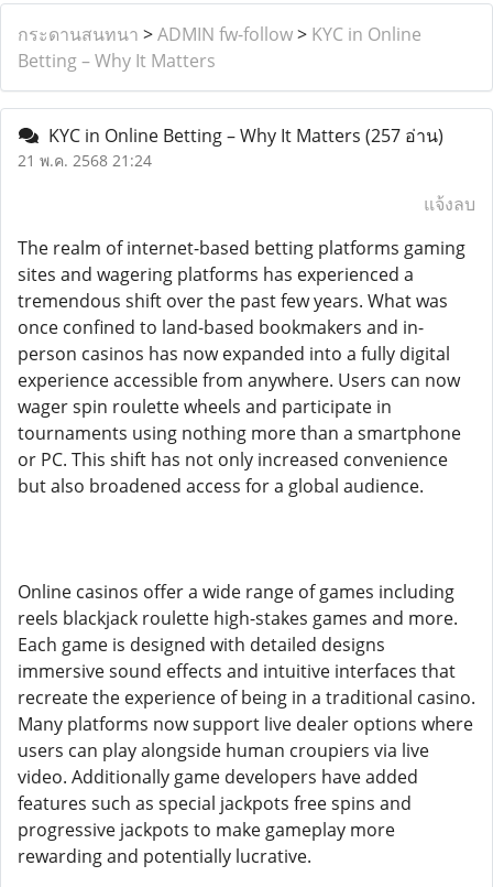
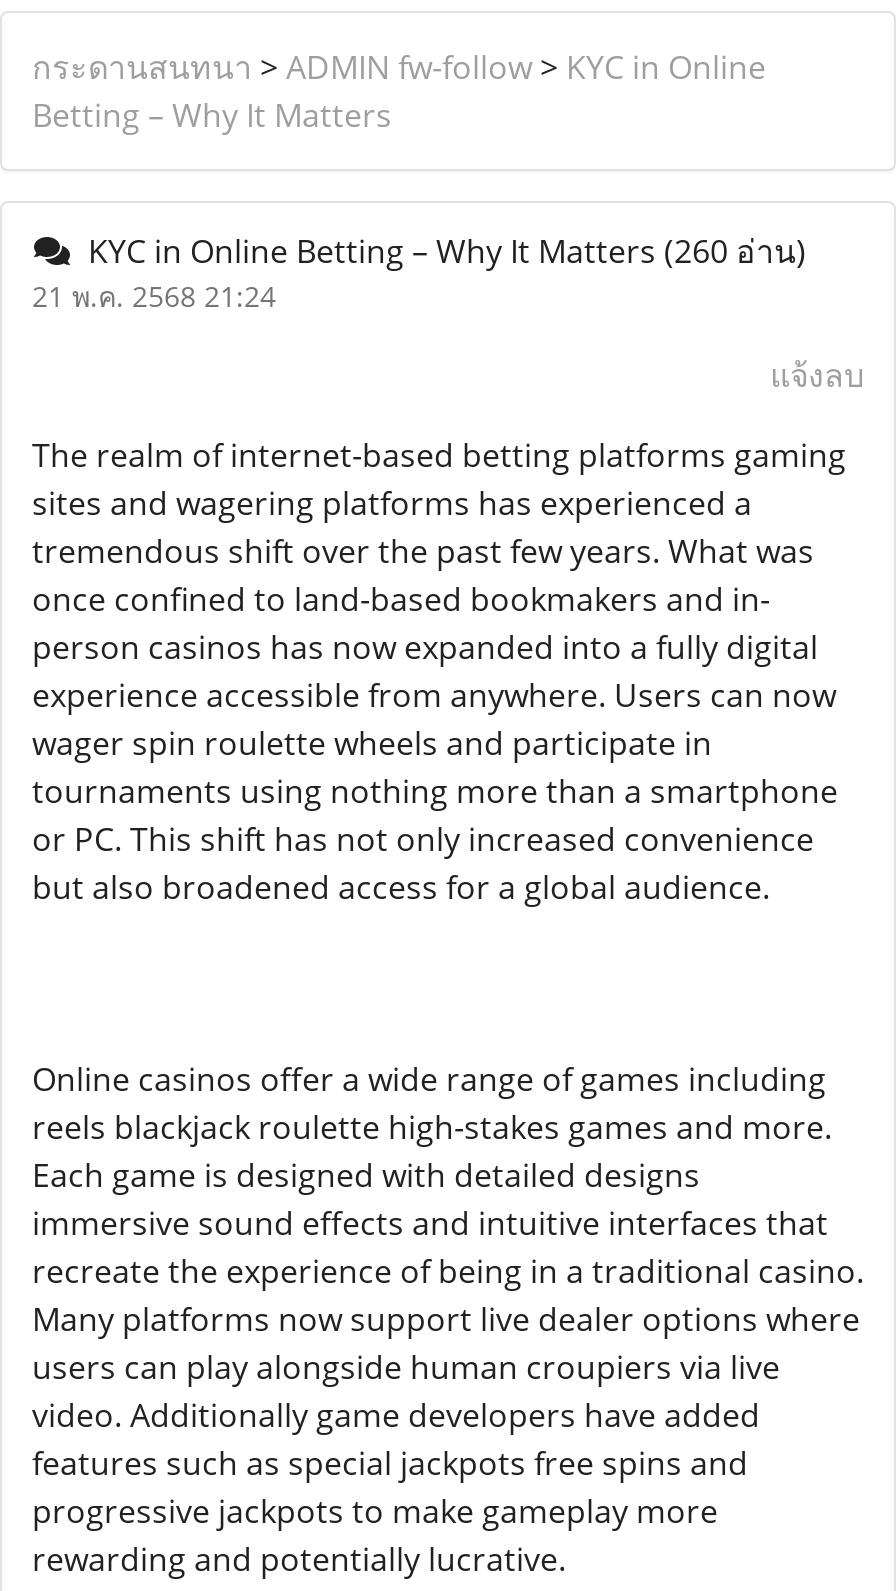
[40,123,443,148] KYC in Online Betting – Why It Matters (257 อ่าน) -> [72,229,806,273] KYC in Online Betting – Why It Matters (260 อ่าน)

